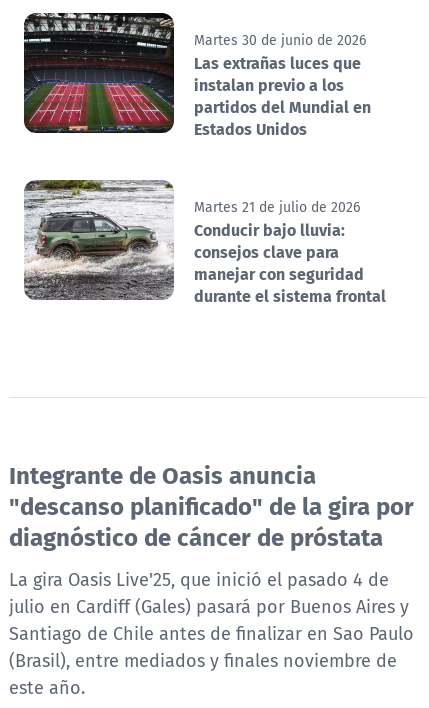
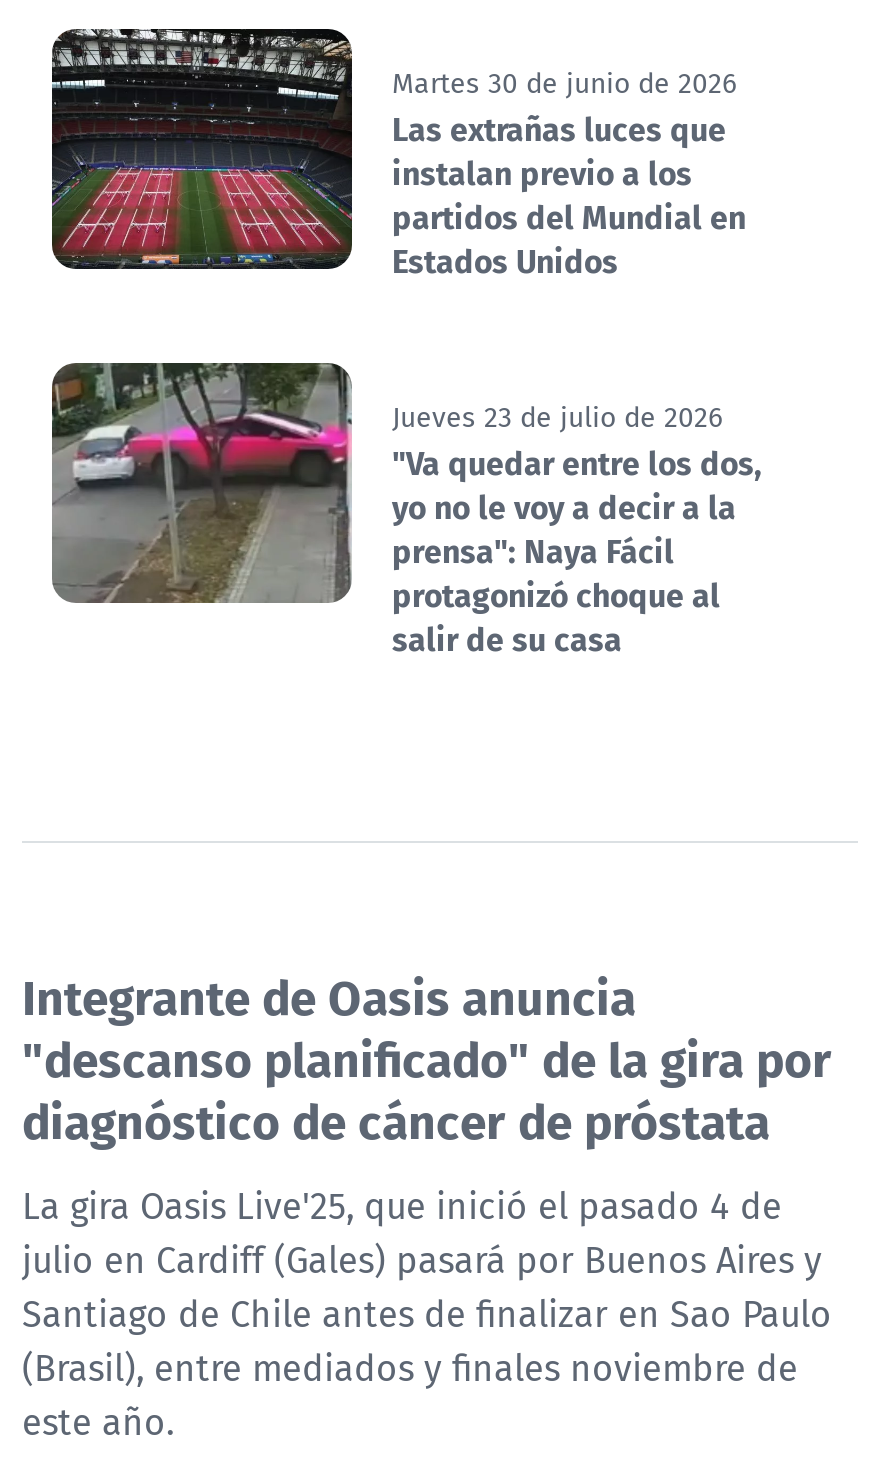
[24,179,386,308] [image] | Martes 21 de julio de 2026 | Conducir bajo lluvia: | consejos clave para | manejar con seguridad | durante el sistema frontal -> [52,361,762,662] [image] | Jueves 23 de julio de 2026 | "Va quedar entre los dos, | yo no le voy a decir a la | prensa": Naya Fácil | protagonizó choque al | salir de su casa

